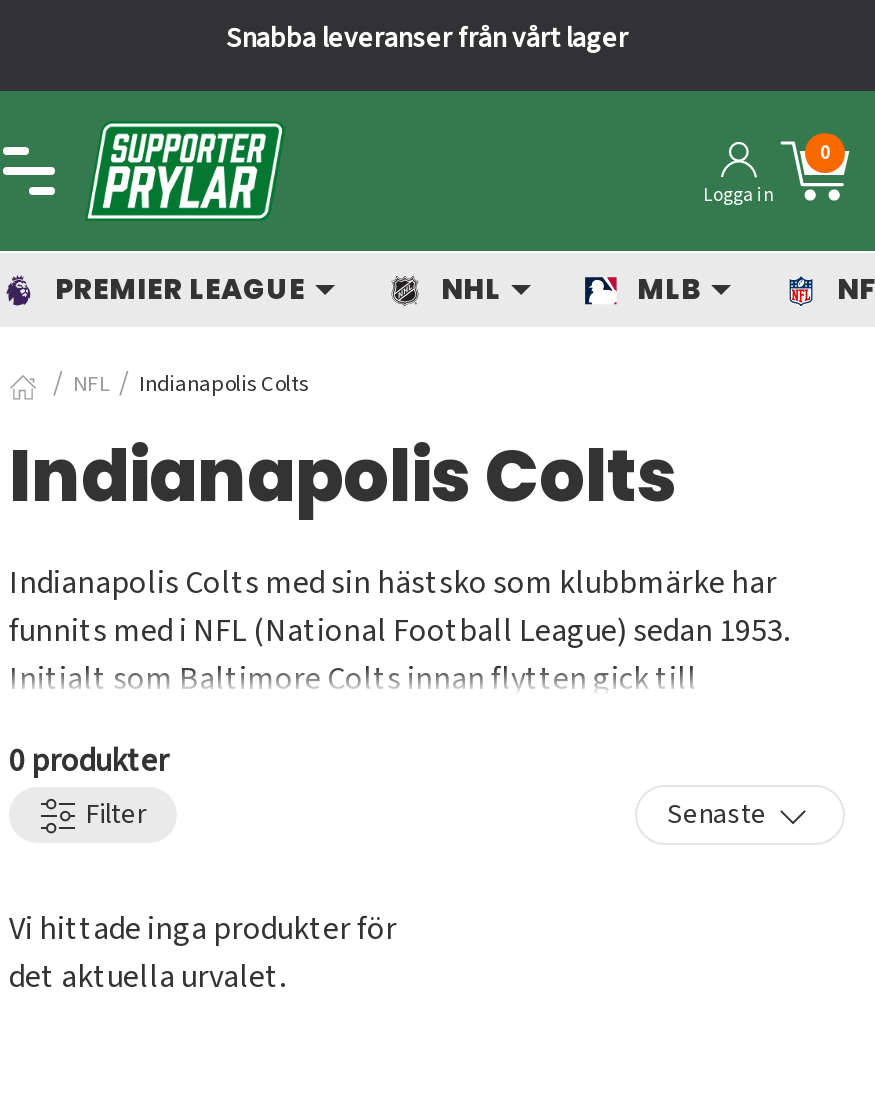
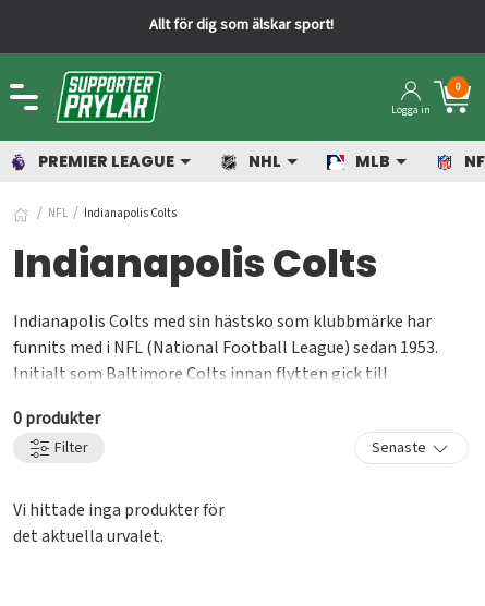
[226,19,628,59] Snabba leveranser från vårt lager -> [149,14,333,36] Allt för dig som älskar sport!

